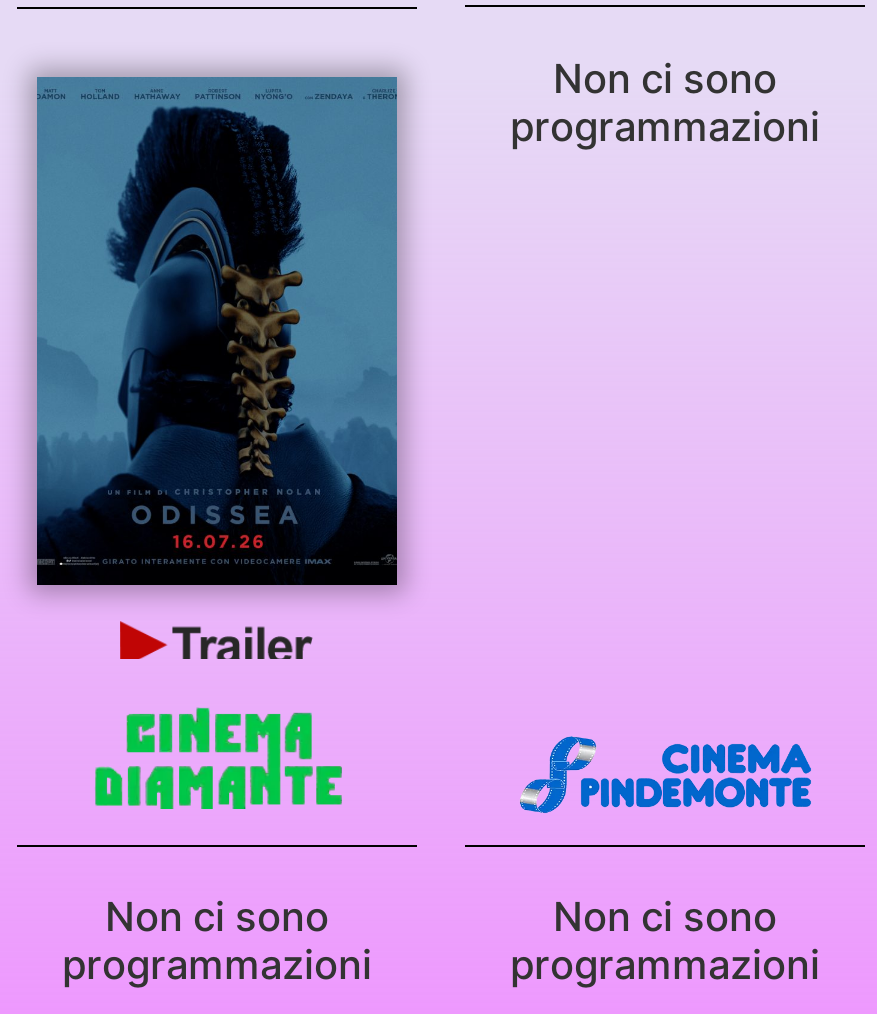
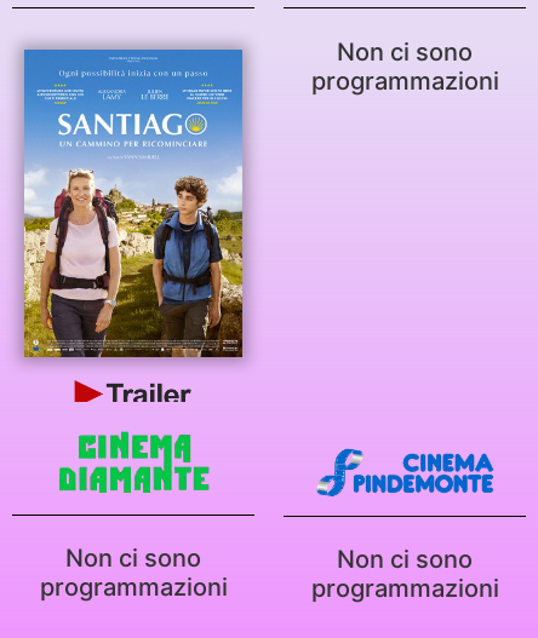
[35,78,399,586] [image] -> [23,50,244,357] [image]

